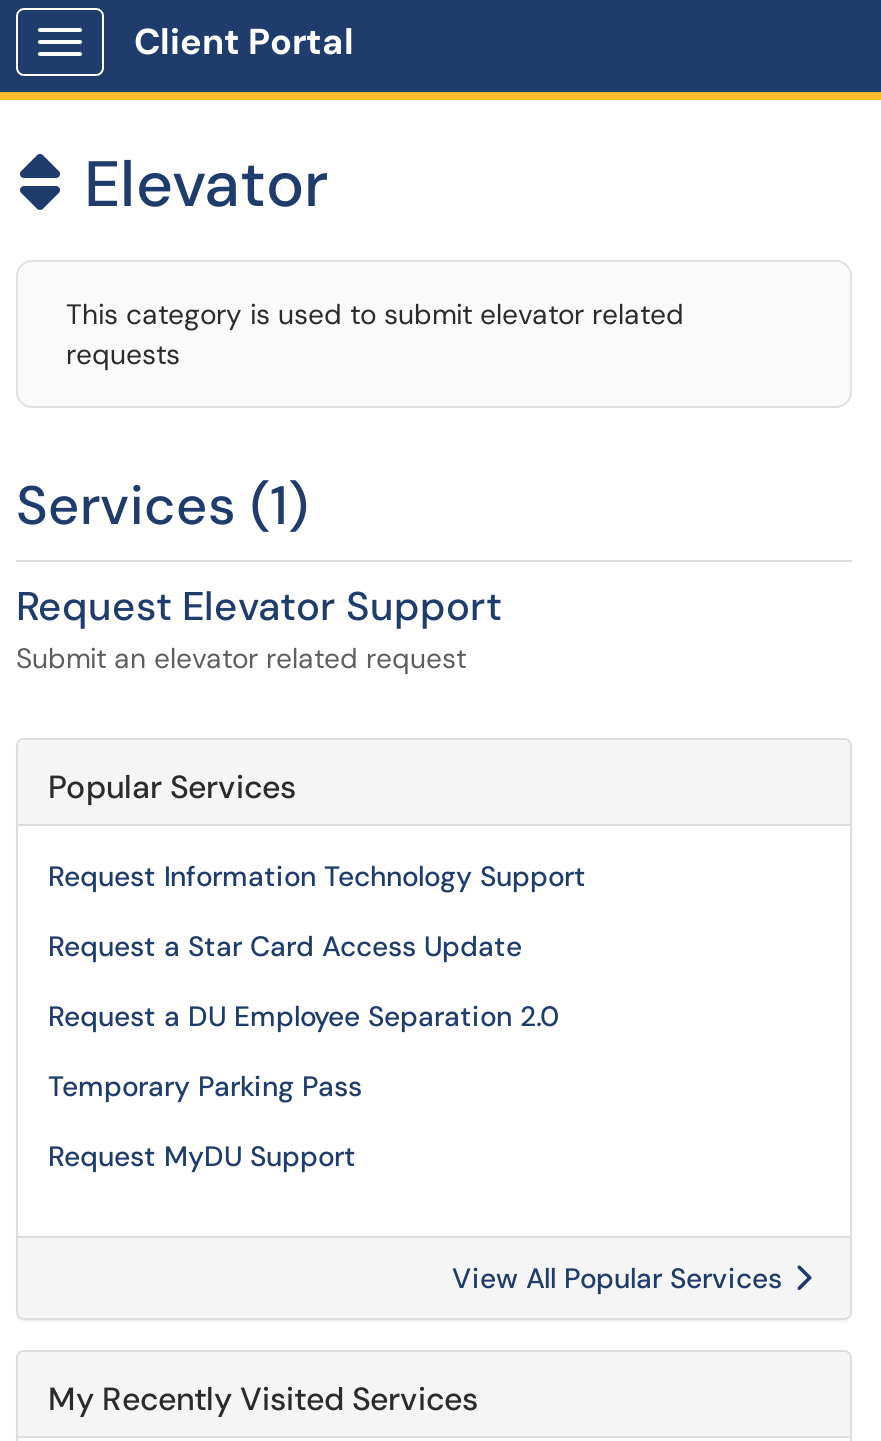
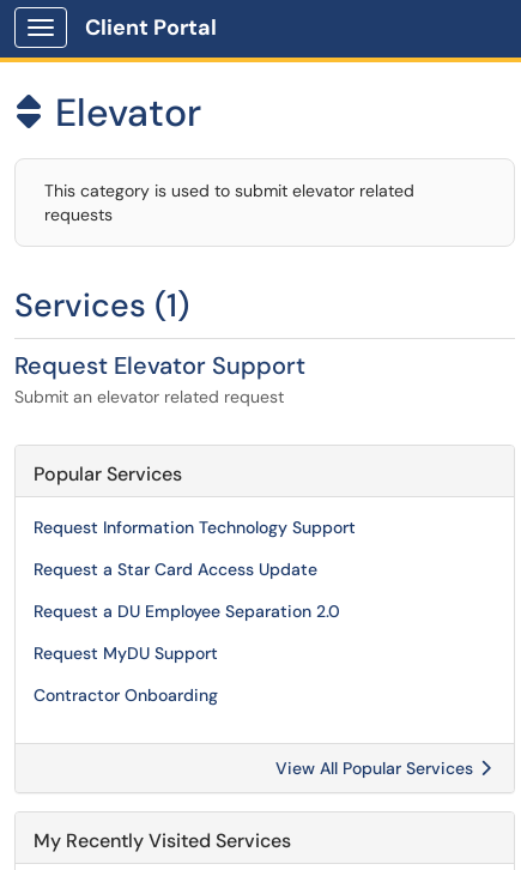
[48,1068,362,1104] Temporary Parking Pass -> none
moved [48,1138,356,1174] -> [34,642,218,664]: Request MyDU Support
none -> [34,684,218,706] Contractor Onboarding

